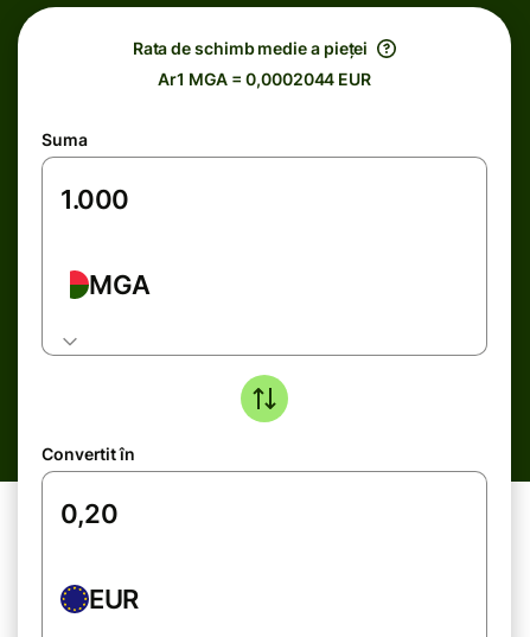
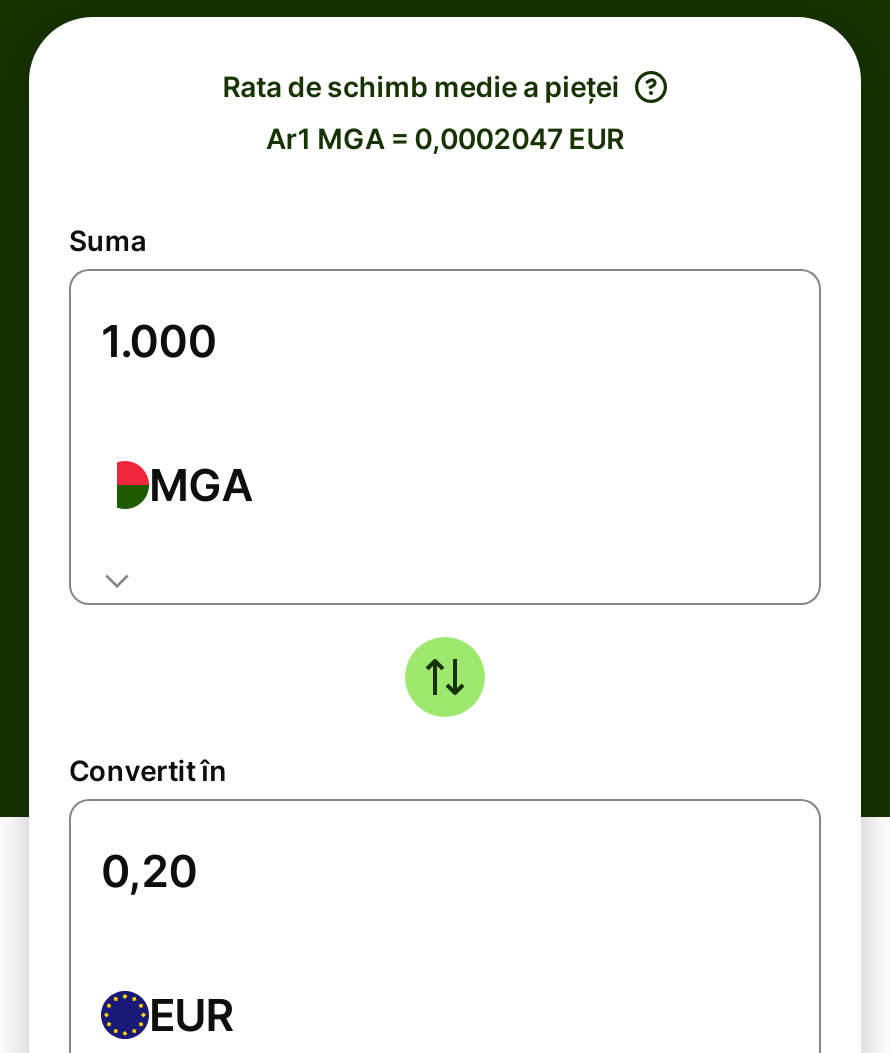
[158,69,371,89] Ar1 MGA = 0,0002044 EUR -> [266,121,624,155] Ar1 MGA = 0,0002047 EUR

